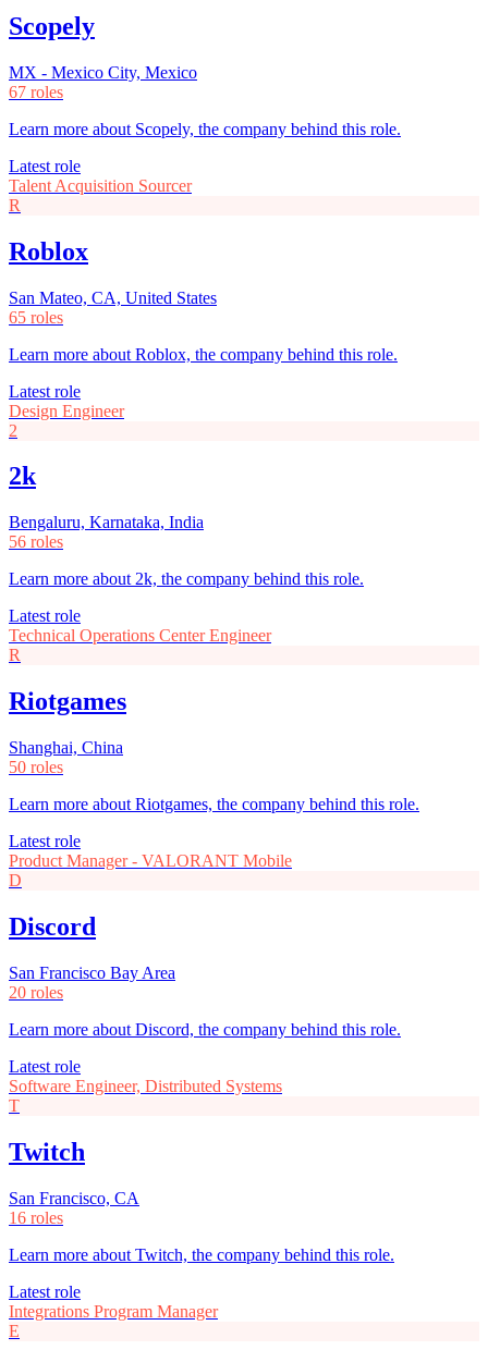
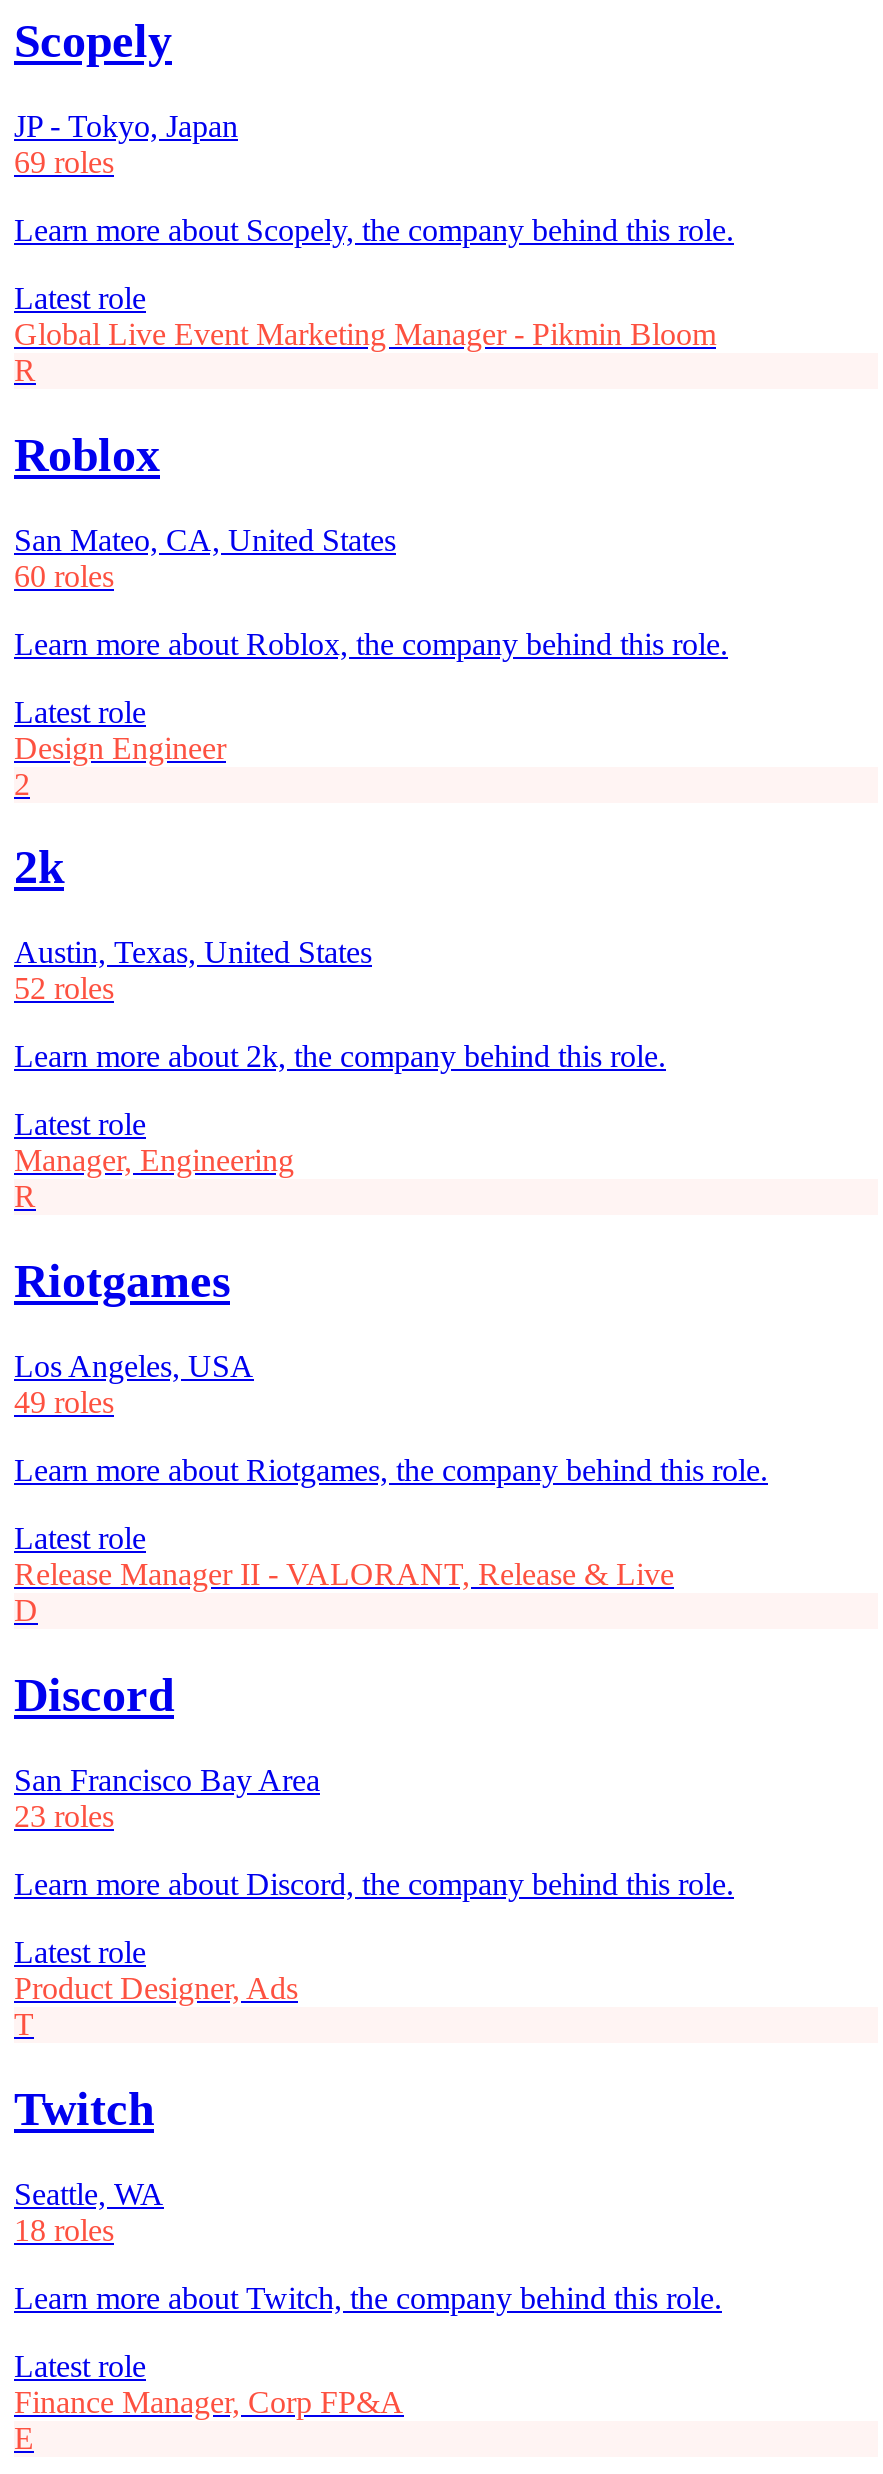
[9,63,197,101] MX - Mexico City, Mexico | 67 roles -> [14,108,238,178] JP - Tokyo, Japan | 69 roles
[9,176,192,195] Talent Acquisition Sourcer -> [14,316,716,350] Global Live Event Marketing Manager - Pikmin Bloom
[9,308,63,326] 65 roles -> [14,558,114,592] 60 roles
[9,513,204,551] Bengaluru, Karnataka, India | 56 roles -> [14,936,372,1006] Austin, Texas, United States | 52 roles
[9,626,271,645] Technical Operations Center Engineer -> [14,1144,294,1178] Manager, Engineering
[9,738,123,776] Shanghai, China | 50 roles -> [14,1349,254,1419] Los Angeles, USA | 49 roles
[9,851,292,870] Product Manager - VALORANT Mobile -> [14,1557,674,1591] Release Manager II - VALORANT, Release & Live
[9,983,63,1002] 20 roles -> [14,1799,114,1833] 23 roles
[9,1077,282,1095] Software Engineer, Distributed Systems -> [14,1971,298,2005] Product Designer, Ads
[9,1189,139,1227] San Francisco, CA | 16 roles -> [14,2177,164,2247] Seattle, WA | 18 roles
[9,1302,218,1320] Integrations Program Manager -> [14,2385,404,2419] Finance Manager, Corp FP&A

